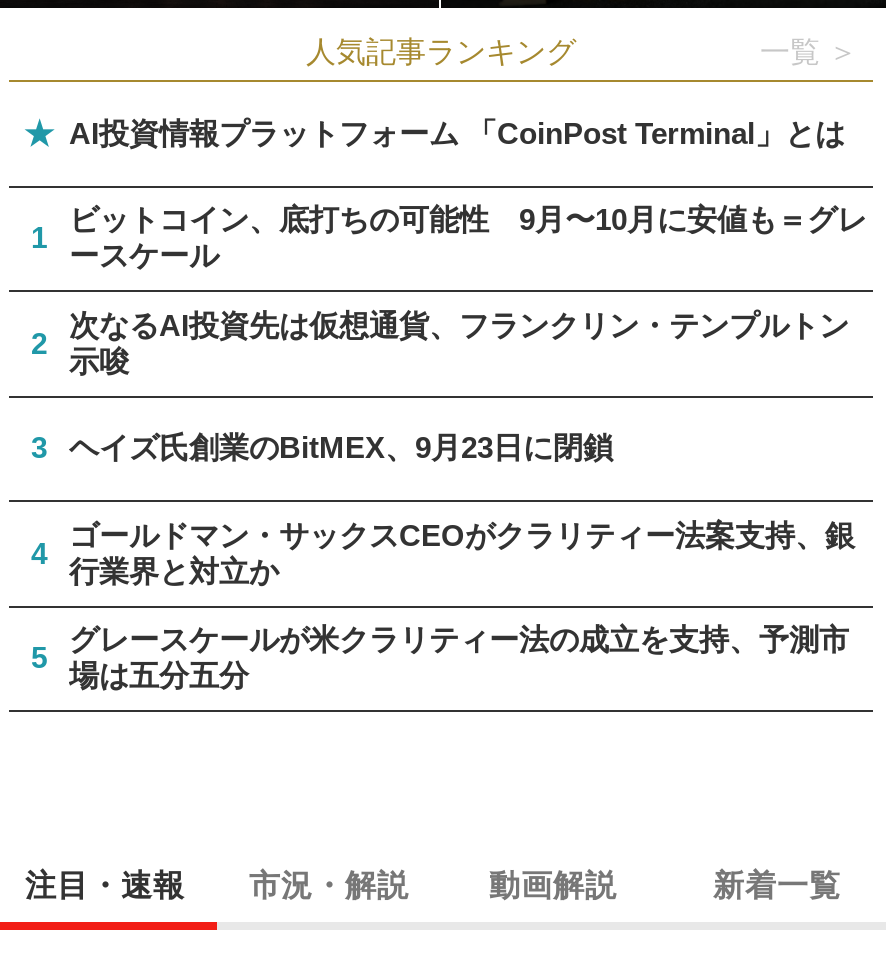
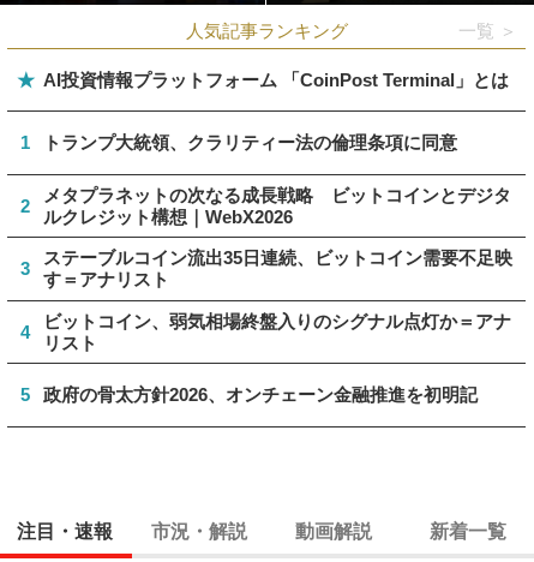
[69,202,867,272] ビットコイン、底打ちの可能性 9月〜10月に安値も＝グレ | ースケール -> [43,132,457,153] トランプ大統領、クラリティー法の倫理条項に同意
[69,307,849,377] 次なるAI投資先は仮想通貨、フランクリン・テンプルトン | 示唆 -> [43,185,511,227] メタプラネットの次なる成長戦略 ビットコインとデジタ | ルクレジット構想｜WebX2026
[69,430,613,464] ヘイズ氏創業のBitMEX、9月23日に閉鎖 -> [43,248,512,290] ステーブルコイン流出35日連続、ビットコイン需要不足映 | す＝アナリスト
[69,517,855,587] ゴールドマン・サックスCEOがクラリティー法案支持、銀 | 行業界と対立か -> [43,311,511,353] ビットコイン、弱気相場終盤入りのシグナル点灯か＝アナ | リスト
[69,622,849,692] グレースケールが米クラリティー法の成立を支持、予測市 | 場は五分五分 -> [43,385,478,405] 政府の骨太方針2026、オンチェーン金融推進を初明記

